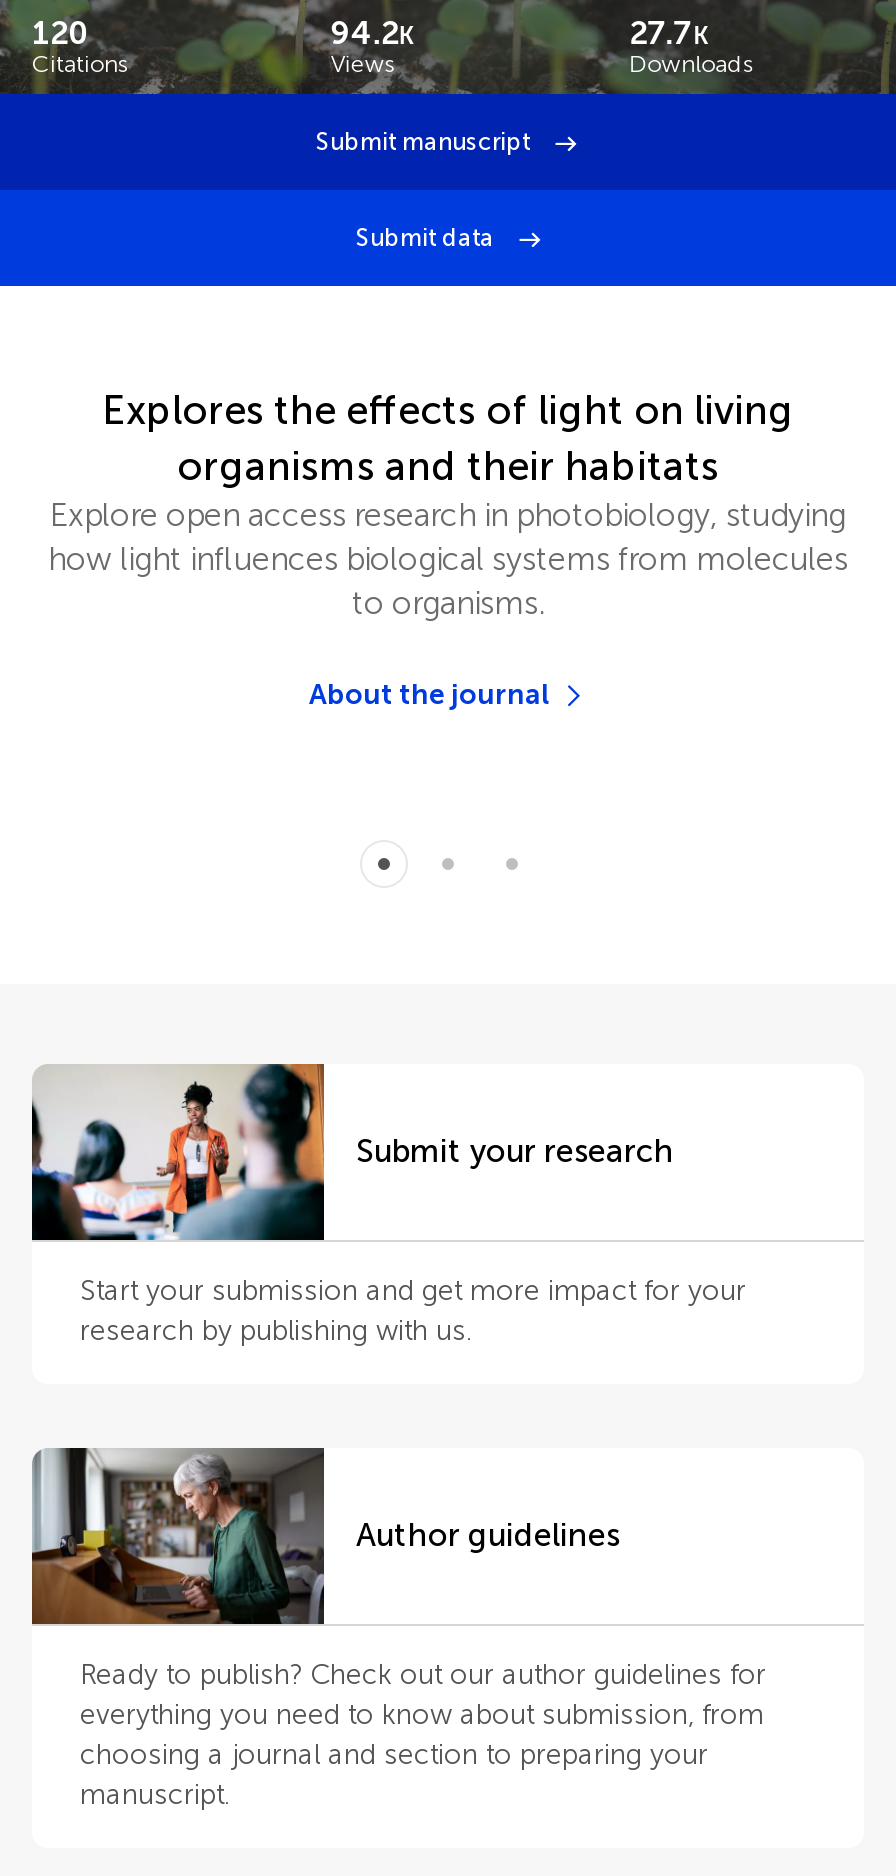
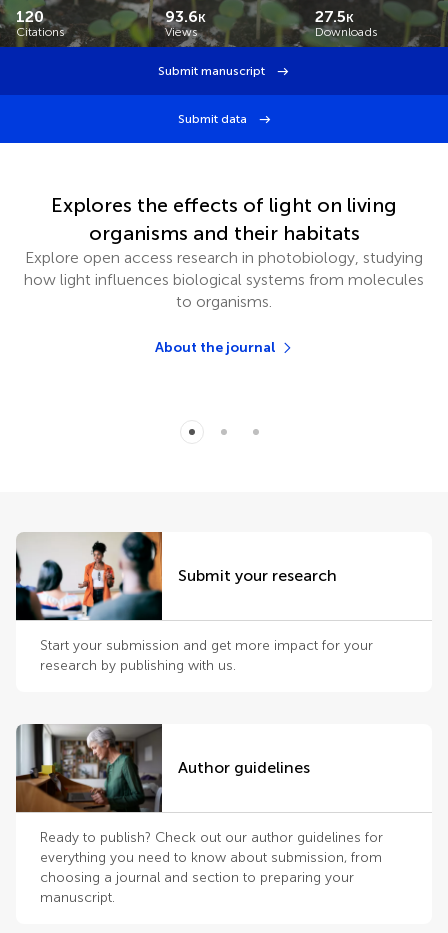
[331,14,415,52] 94.2K -> [165,7,206,26] 93.6K
[629,14,709,52] 27.7K -> [315,7,354,26] 27.5K

